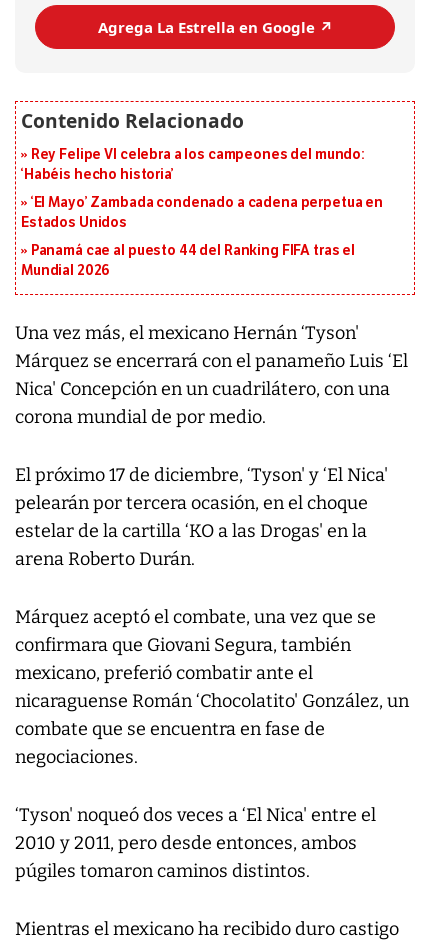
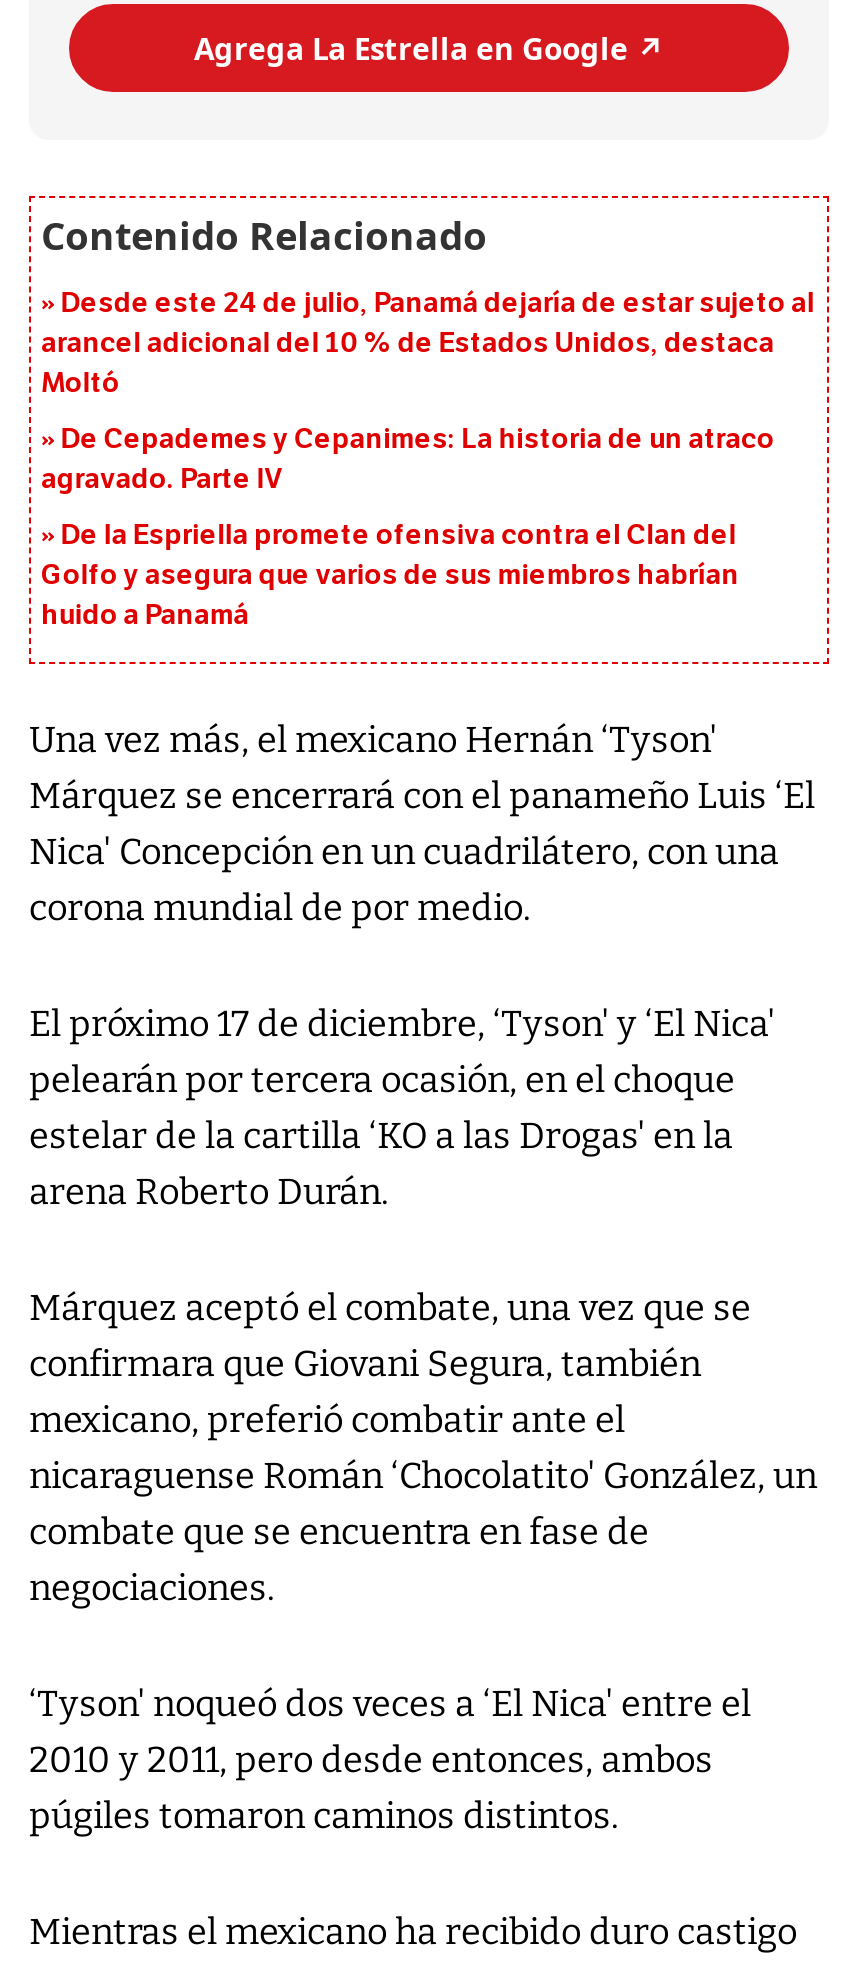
[21,146,365,183] Rey Felipe VI celebra a los campeones del mundo: | ‘Habéis hecho historia’ -> [41,287,815,401] Desde este 24 de julio, Panamá dejaría de estar sujeto al | arancel adicional del 10 % de Estados Unidos, destaca | Moltó
[21,194,383,231] ‘El Mayo’ Zambada condenado a cadena perpetua en | Estados Unidos -> [41,423,775,497] De Cepademes y Cepanimes: La historia de un atraco | agravado. Parte IV
[21,242,355,279] Panamá cae al puesto 44 del Ranking FIFA tras el | Mundial 2026 -> [41,519,739,633] De la Espriella promete ofensiva contra el Clan del | Golfo y asegura que varios de sus miembros habrían | huido a Panamá

